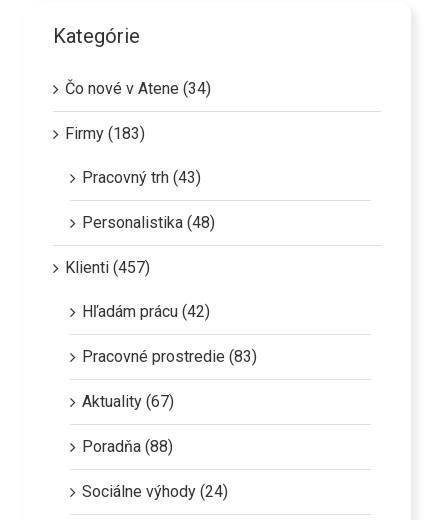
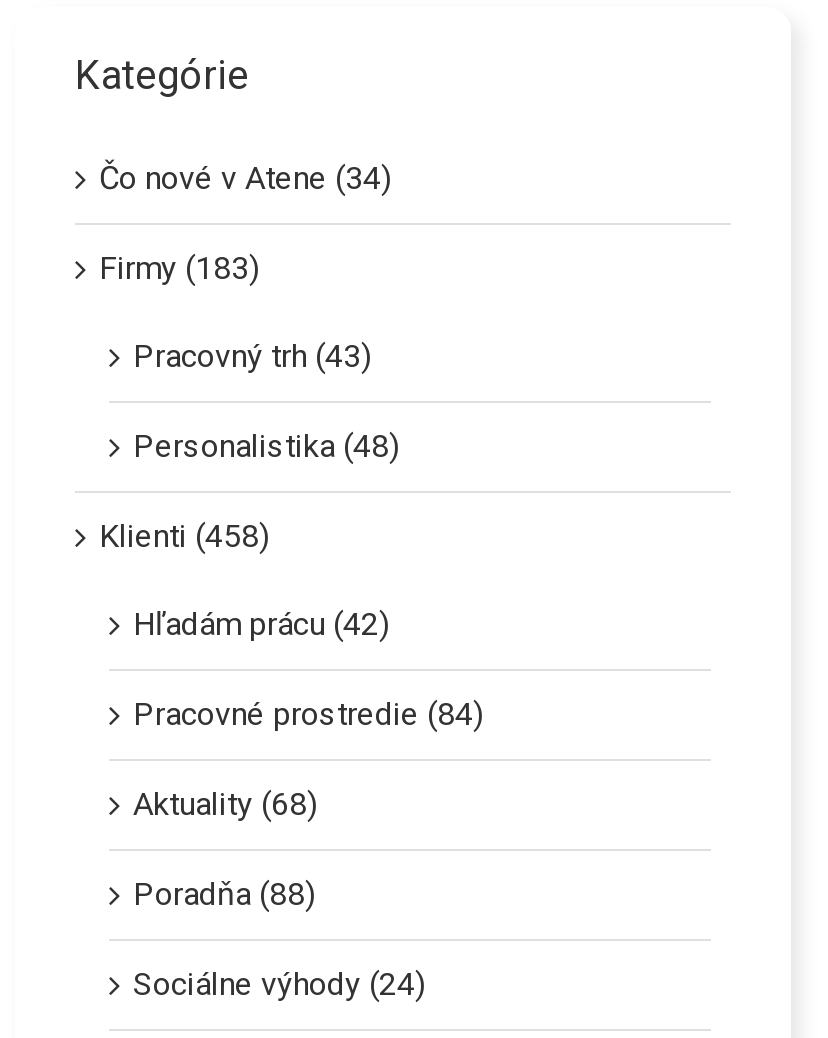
[65,258,150,277] Klienti (457) -> [99,518,269,556] Klienti (458)
[82,347,257,366] Pracovné prostredie (83) -> [133,696,483,734] Pracovné prostredie (84)
[82,392,174,411] Aktuality (67) -> [133,786,317,824] Aktuality (68)

